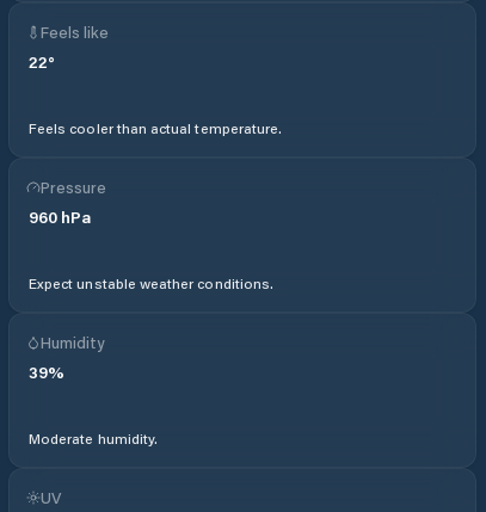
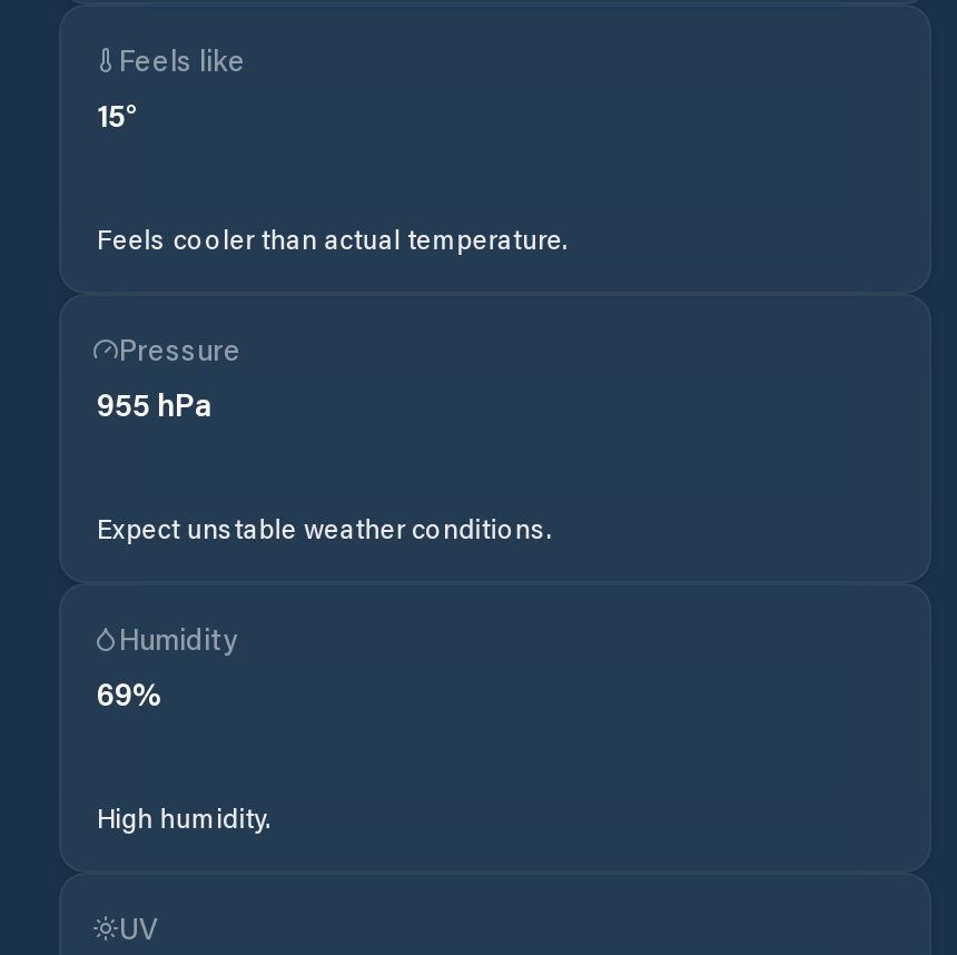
[29,50,55,73] 22° -> [97,93,139,136] 15°
[29,205,91,228] 960 hPa -> [97,383,213,425] 955 hPa
[29,360,64,383] 39% -> [97,672,164,715] 69%
[29,428,158,448] Moderate humidity. -> [97,799,272,835] High humidity.

